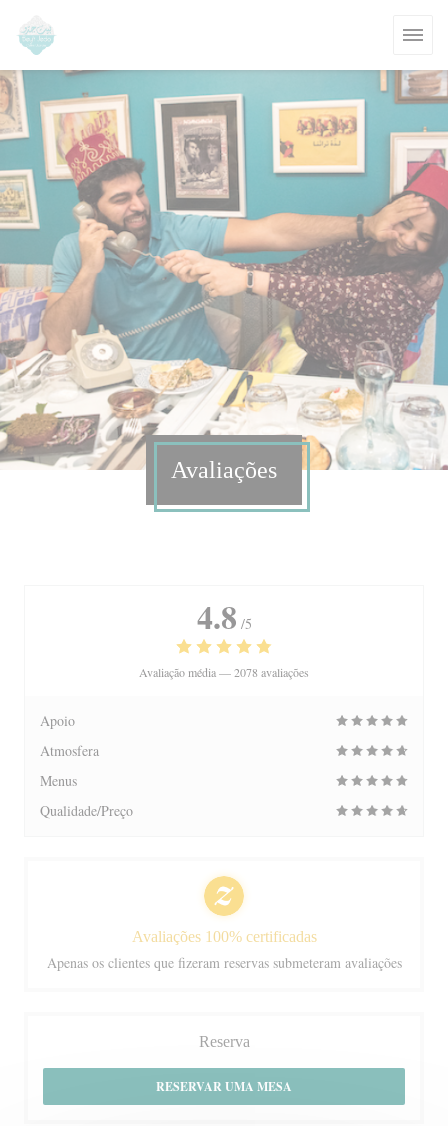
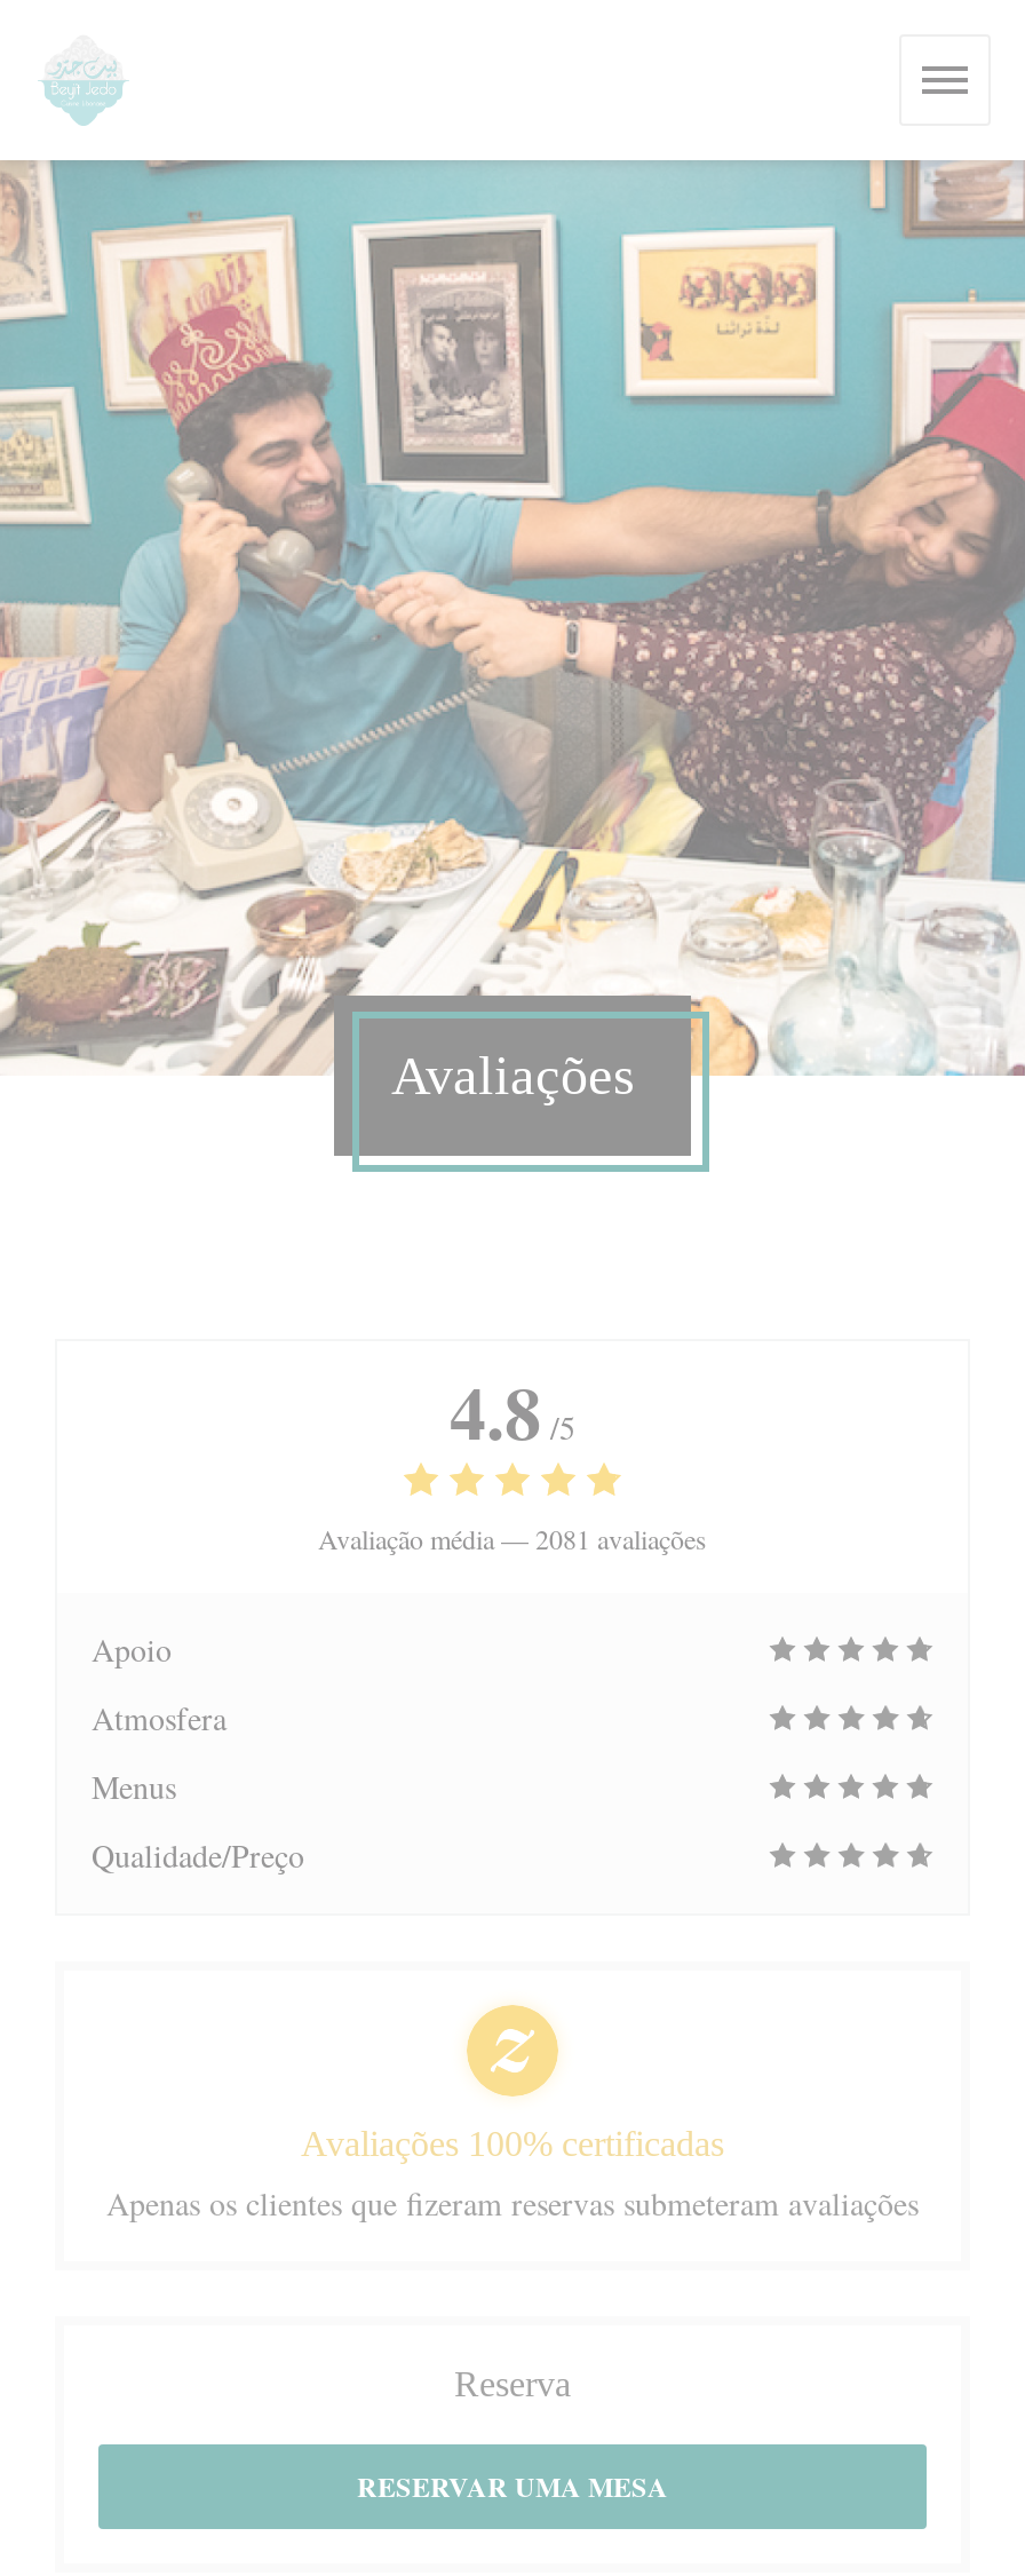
[139,664,309,680] Avaliação média — 2078 avaliações -> [318,1520,707,1556] Avaliação média — 2081 avaliações

